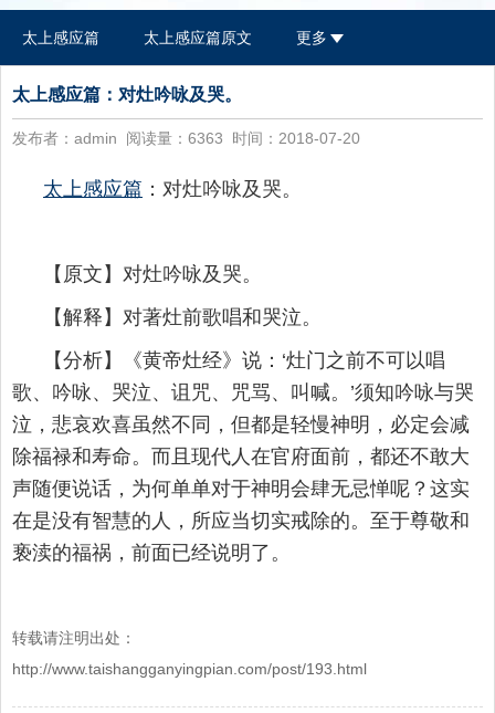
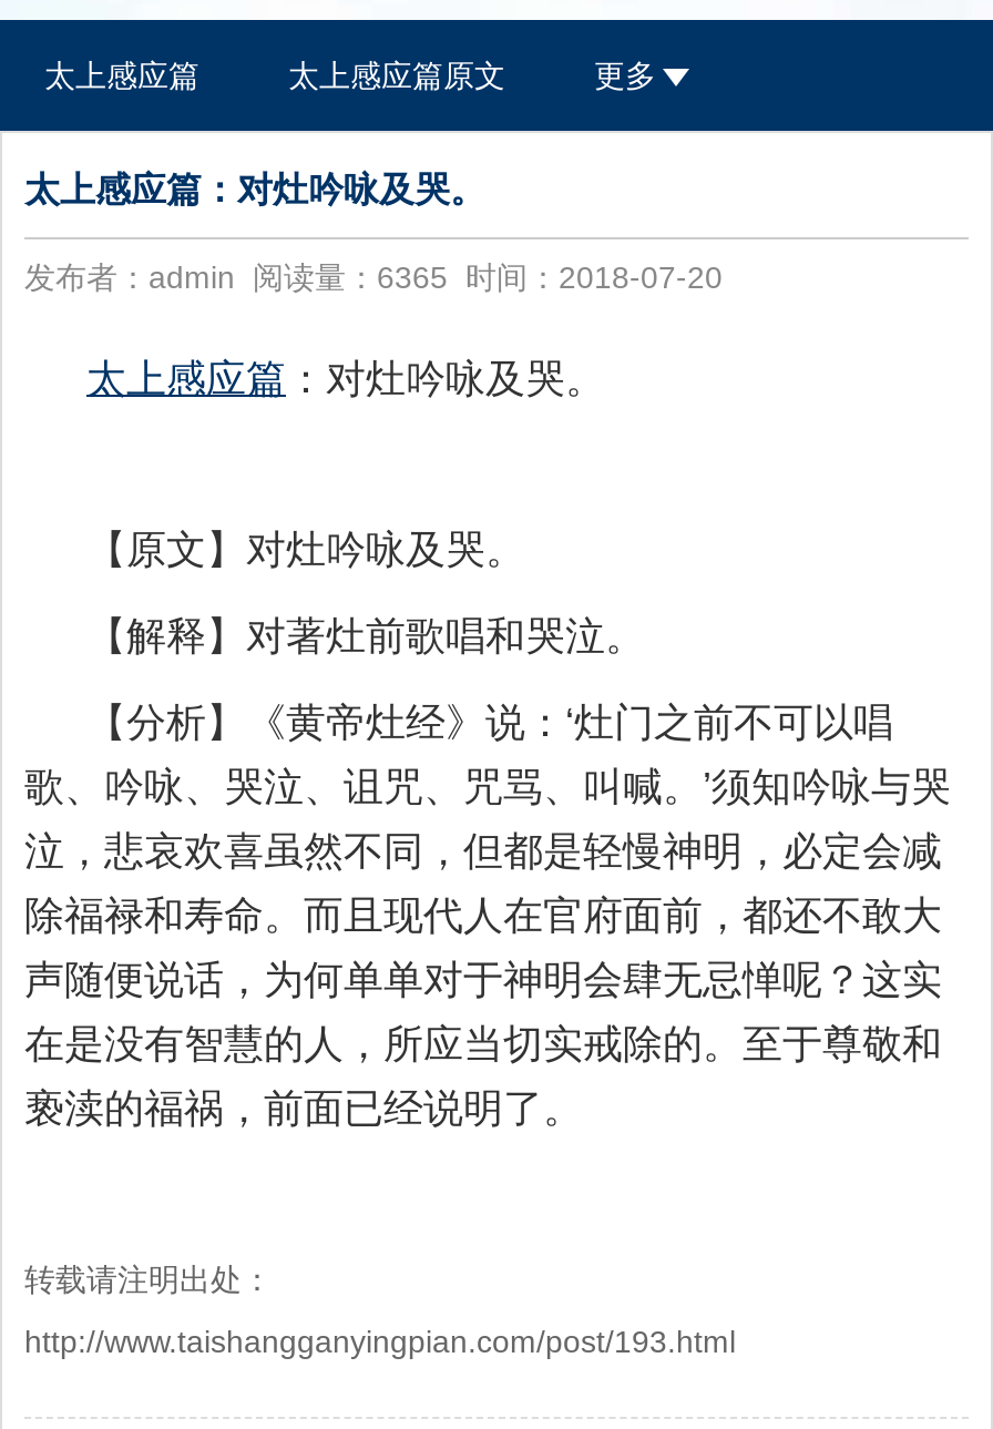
[12,129,360,147] 发布者：admin 阅读量：6363 时间：2018-07-20 -> [24,259,723,295] 发布者：admin 阅读量：6365 时间：2018-07-20

